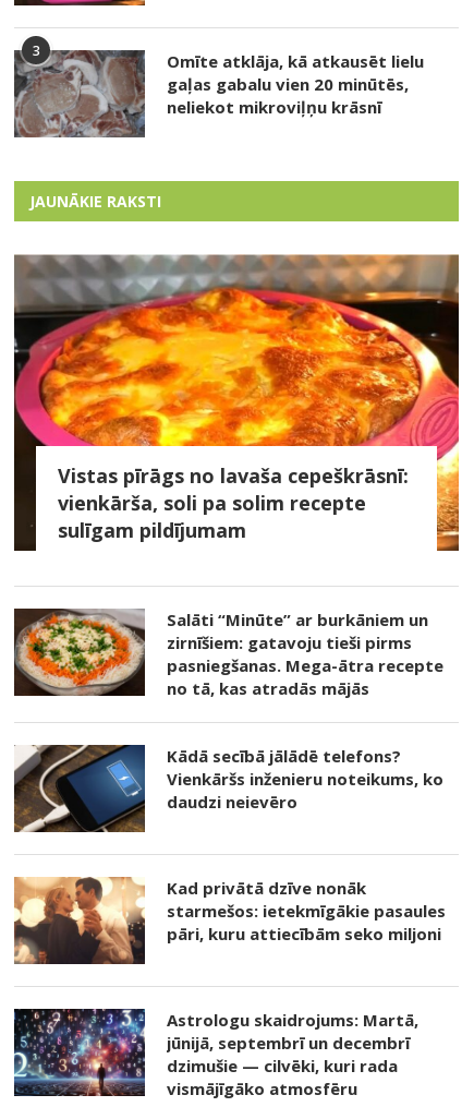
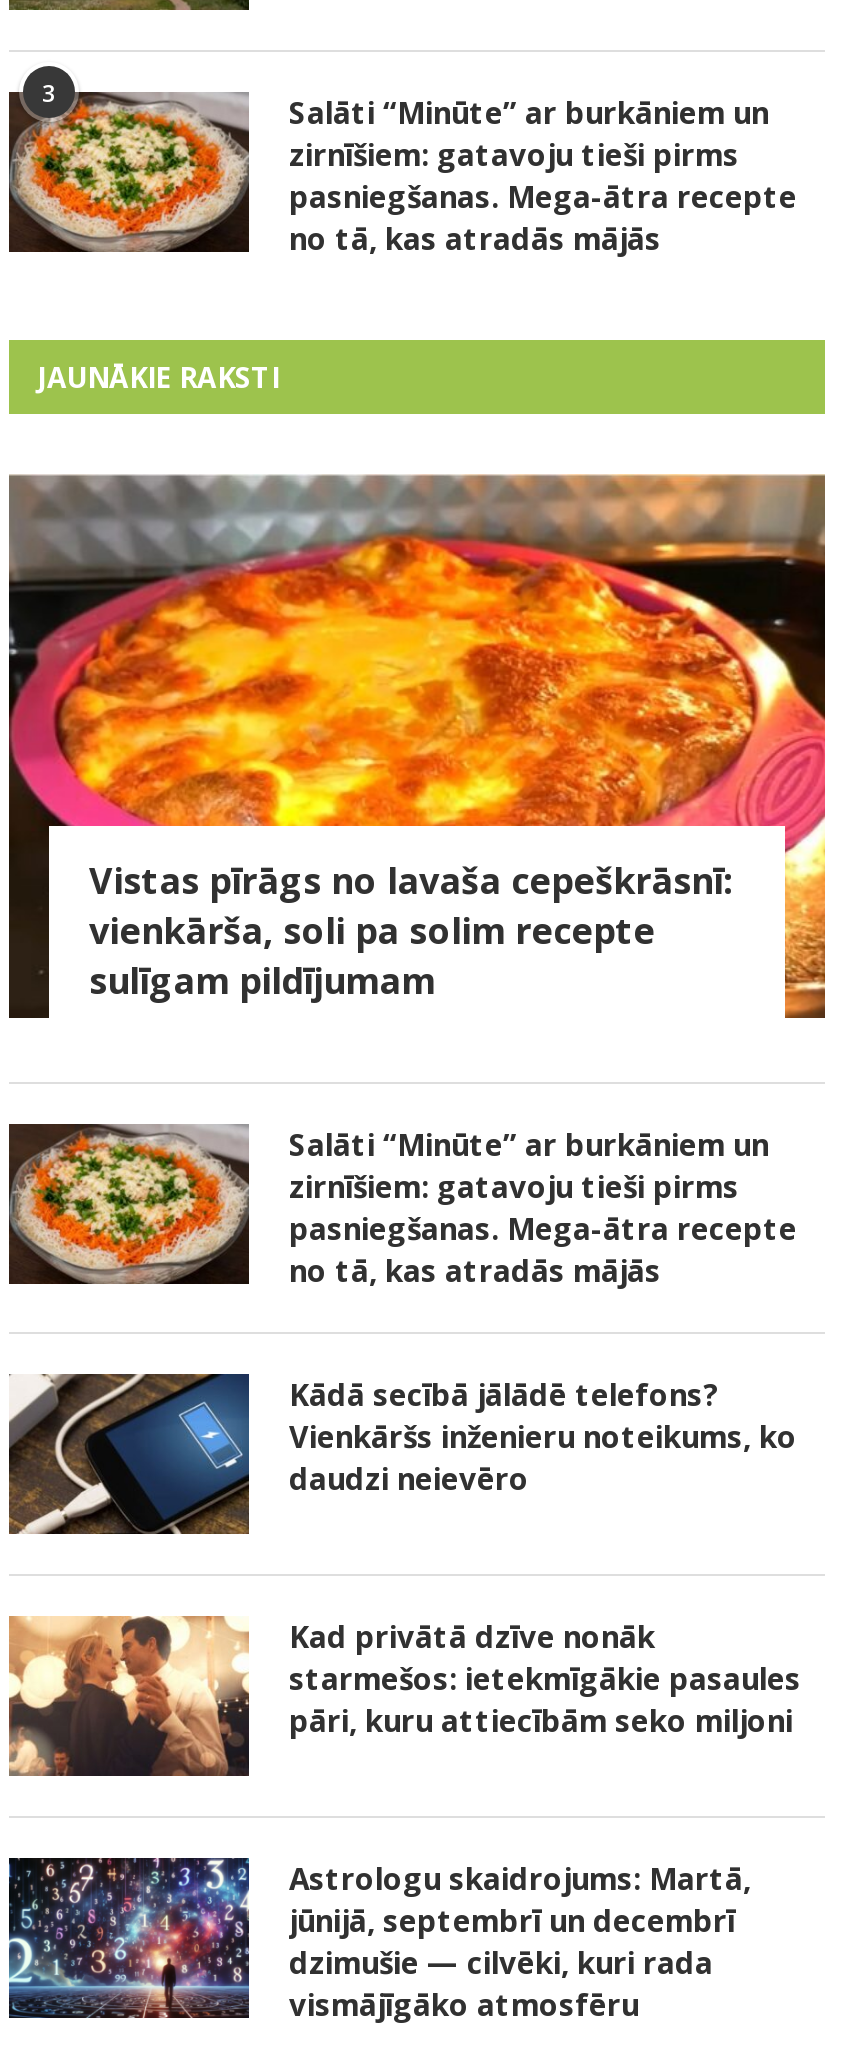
[14,50,424,137] [image] | Omīte atklāja, kā atkausēt lielu | gaļas gabalu vien 20 minūtēs, | neliekot mikroviļņu krāsnī -> [9,92,797,258] [image] | Salāti “Minūte” ar burkāniem un | zirnīšiem: gatavoju tieši pirms | pasniegšanas. Mega-ātra recepte | no tā, kas atradās mājās

